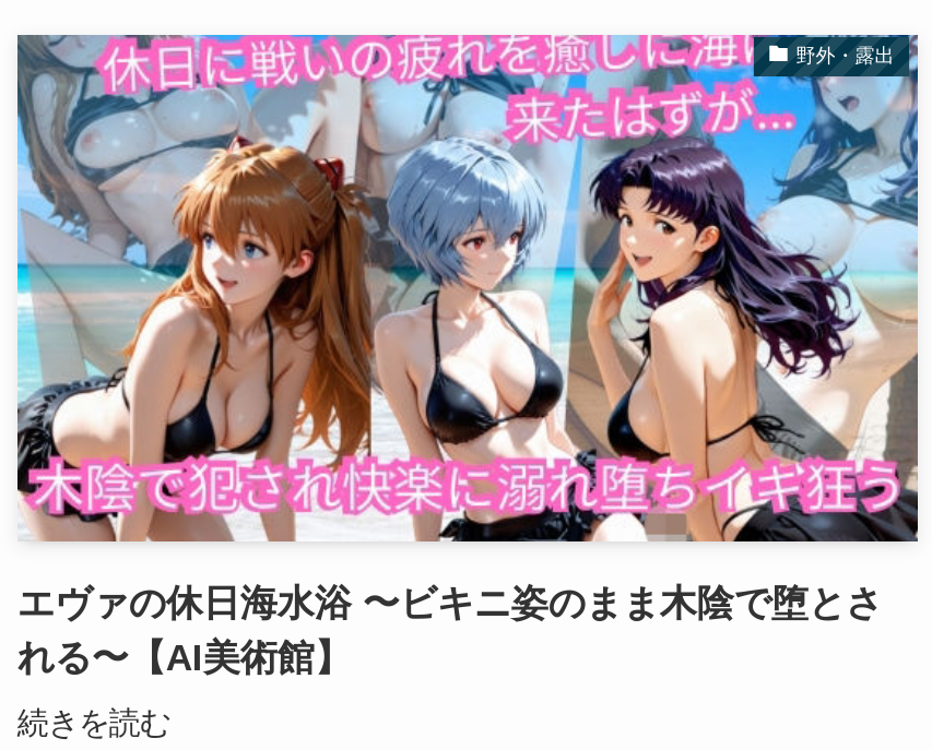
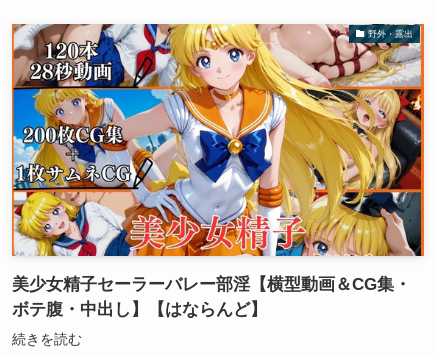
[15,33,920,678] [image] | エヴァの休日海水浴 〜ビキニ姿のまま木陰で堕とさ | れる〜【AI美術館】 -> [11,23,425,319] [image] | 美少女精子セーラーバレー部淫【横型動画＆CG集・ | ボテ腹・中出し】【はならんど】

